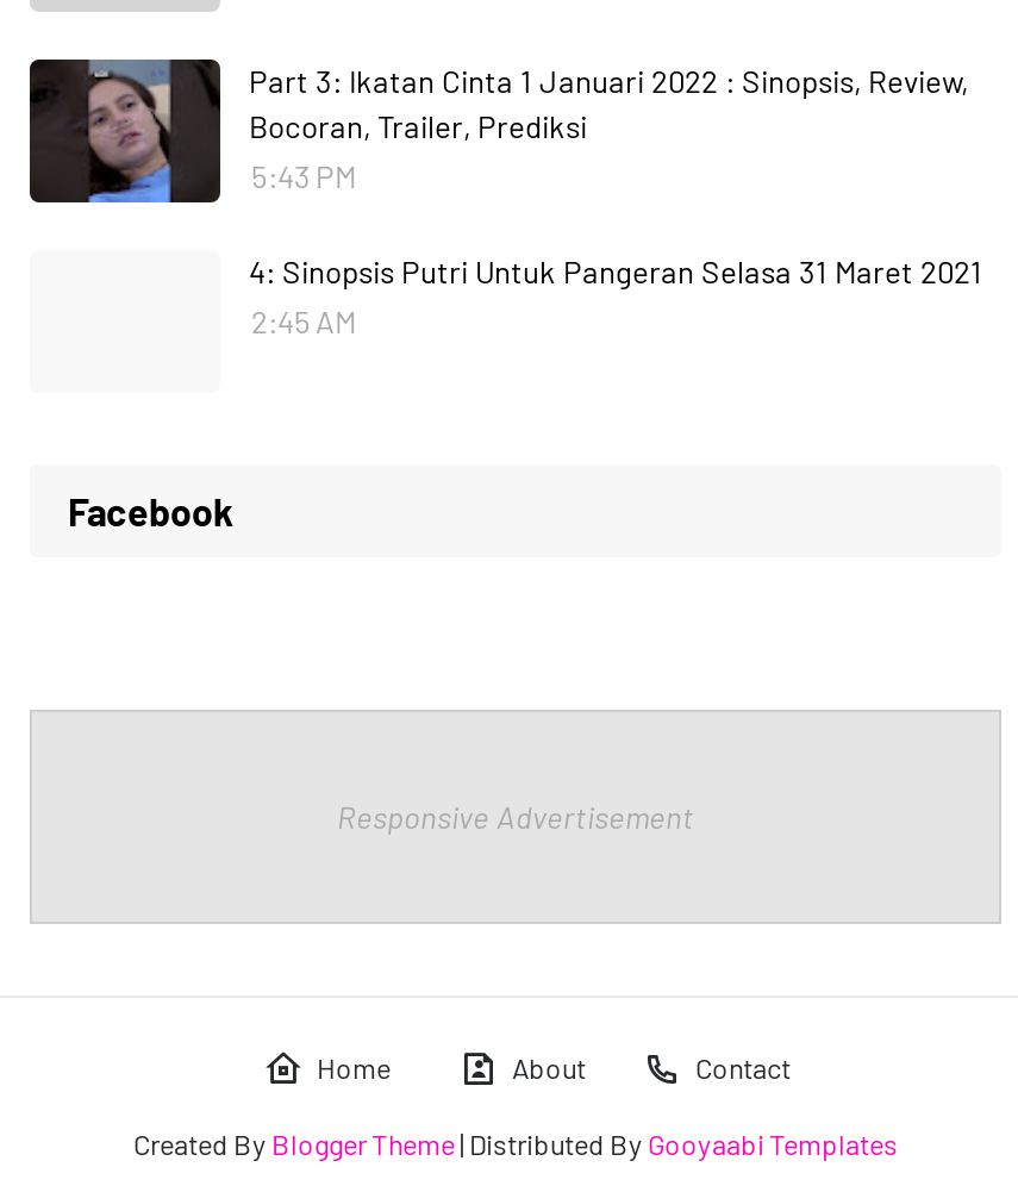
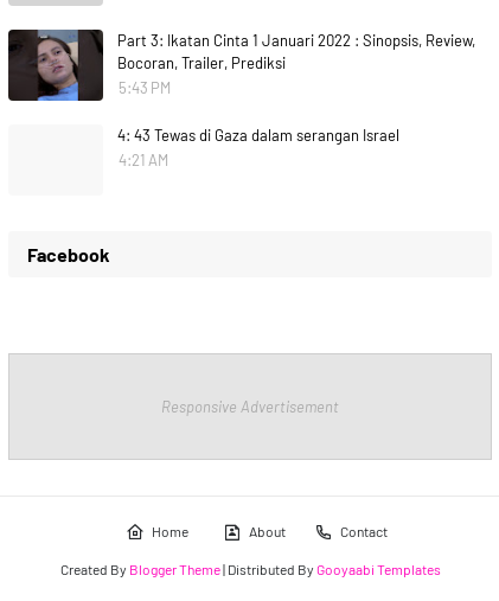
[249,252,982,341] 4: Sinopsis Putri Untuk Pangeran Selasa 31 Maret 2021 | 2:45 AM -> [117,126,399,170] 4: 43 Tewas di Gaza dalam serangan Israel | 4:21 AM

